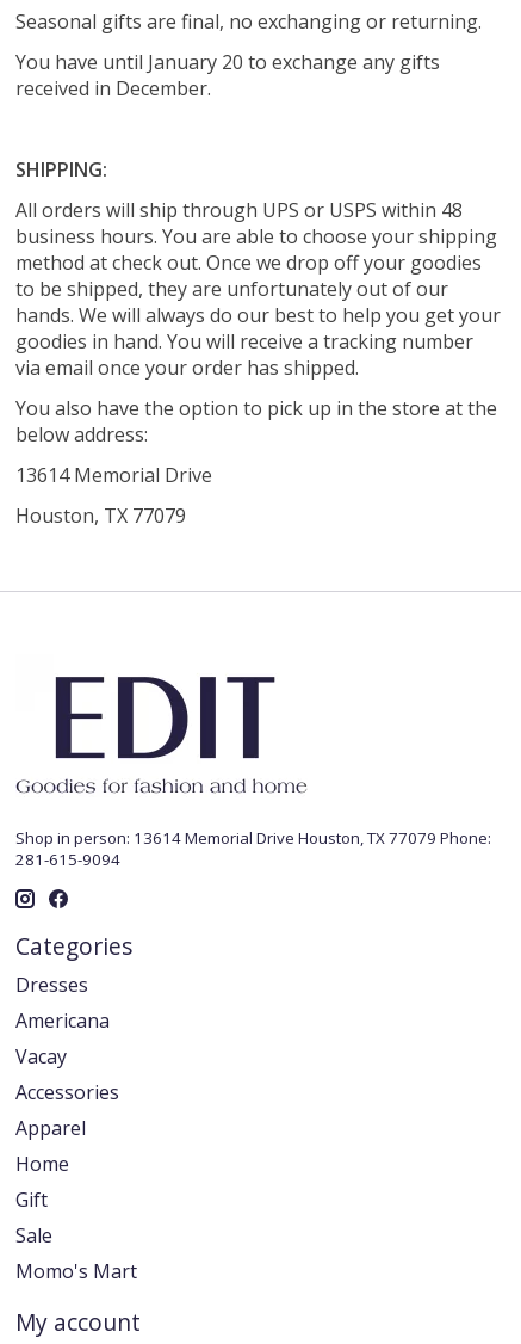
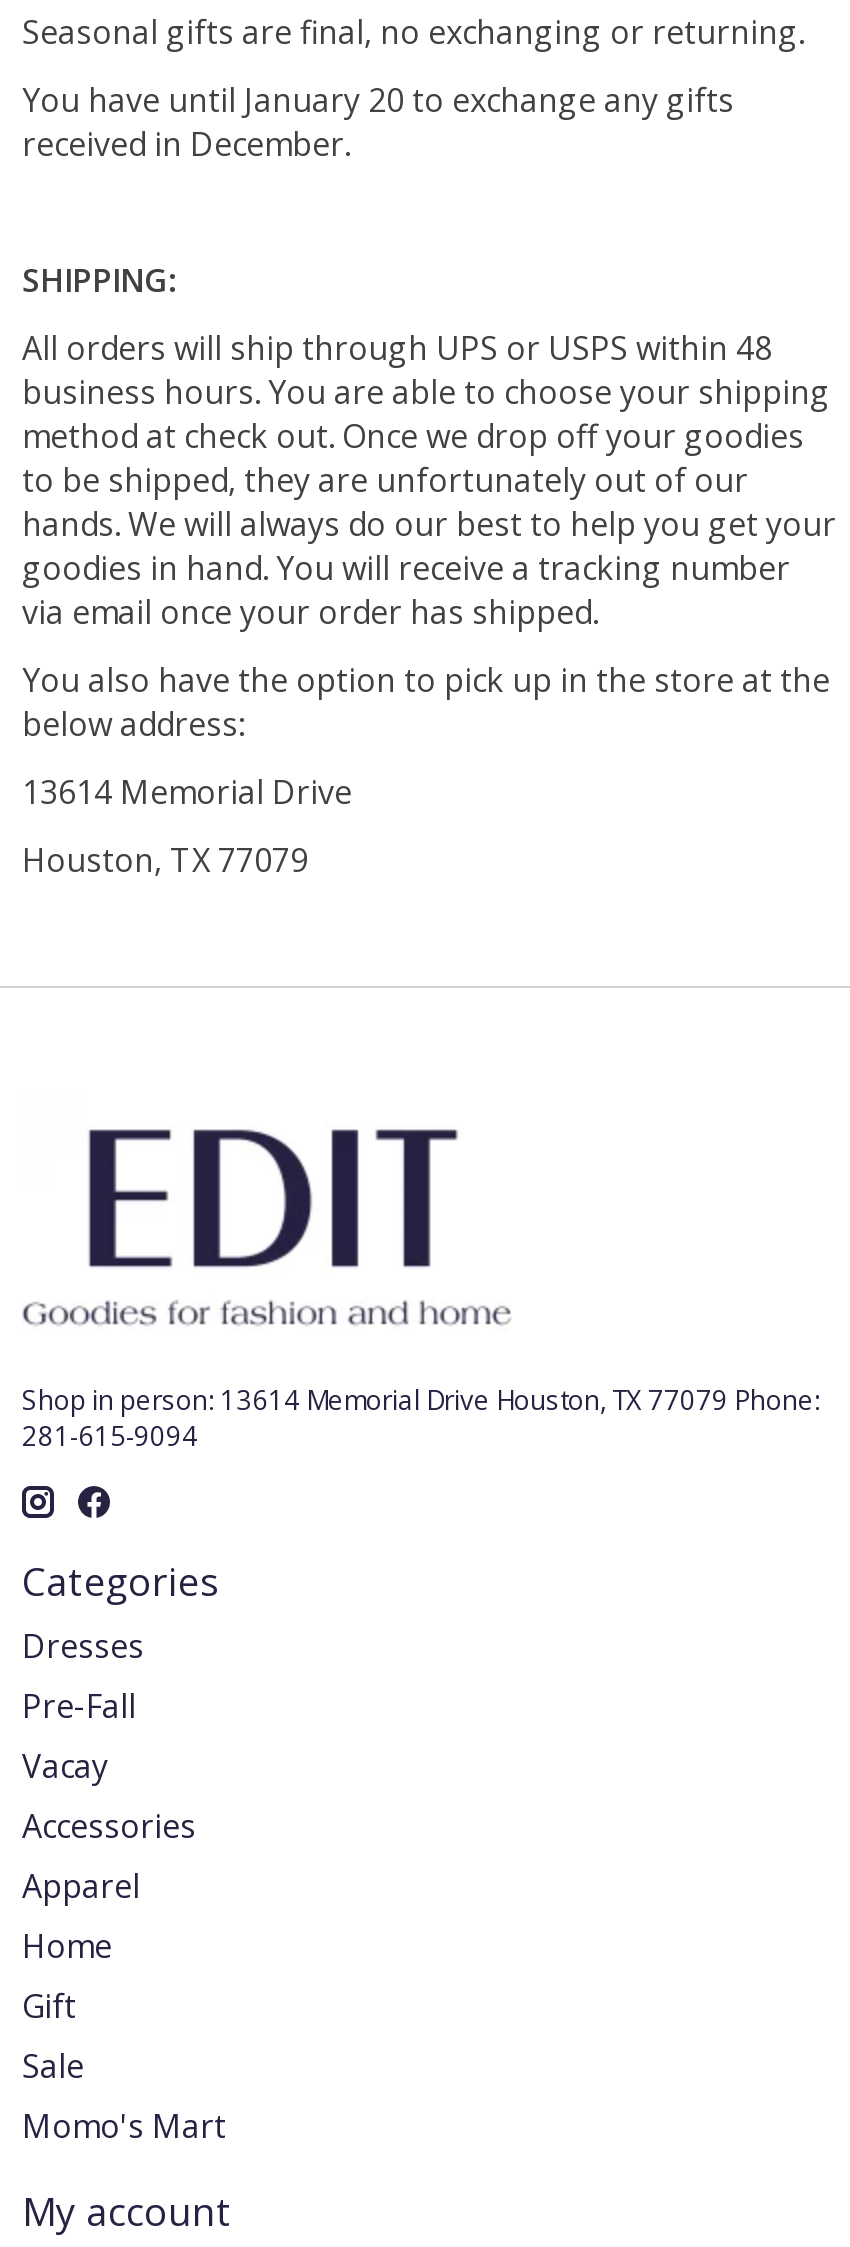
[15,1007,110,1033] Americana -> [22,1684,136,1728] Pre-Fall

